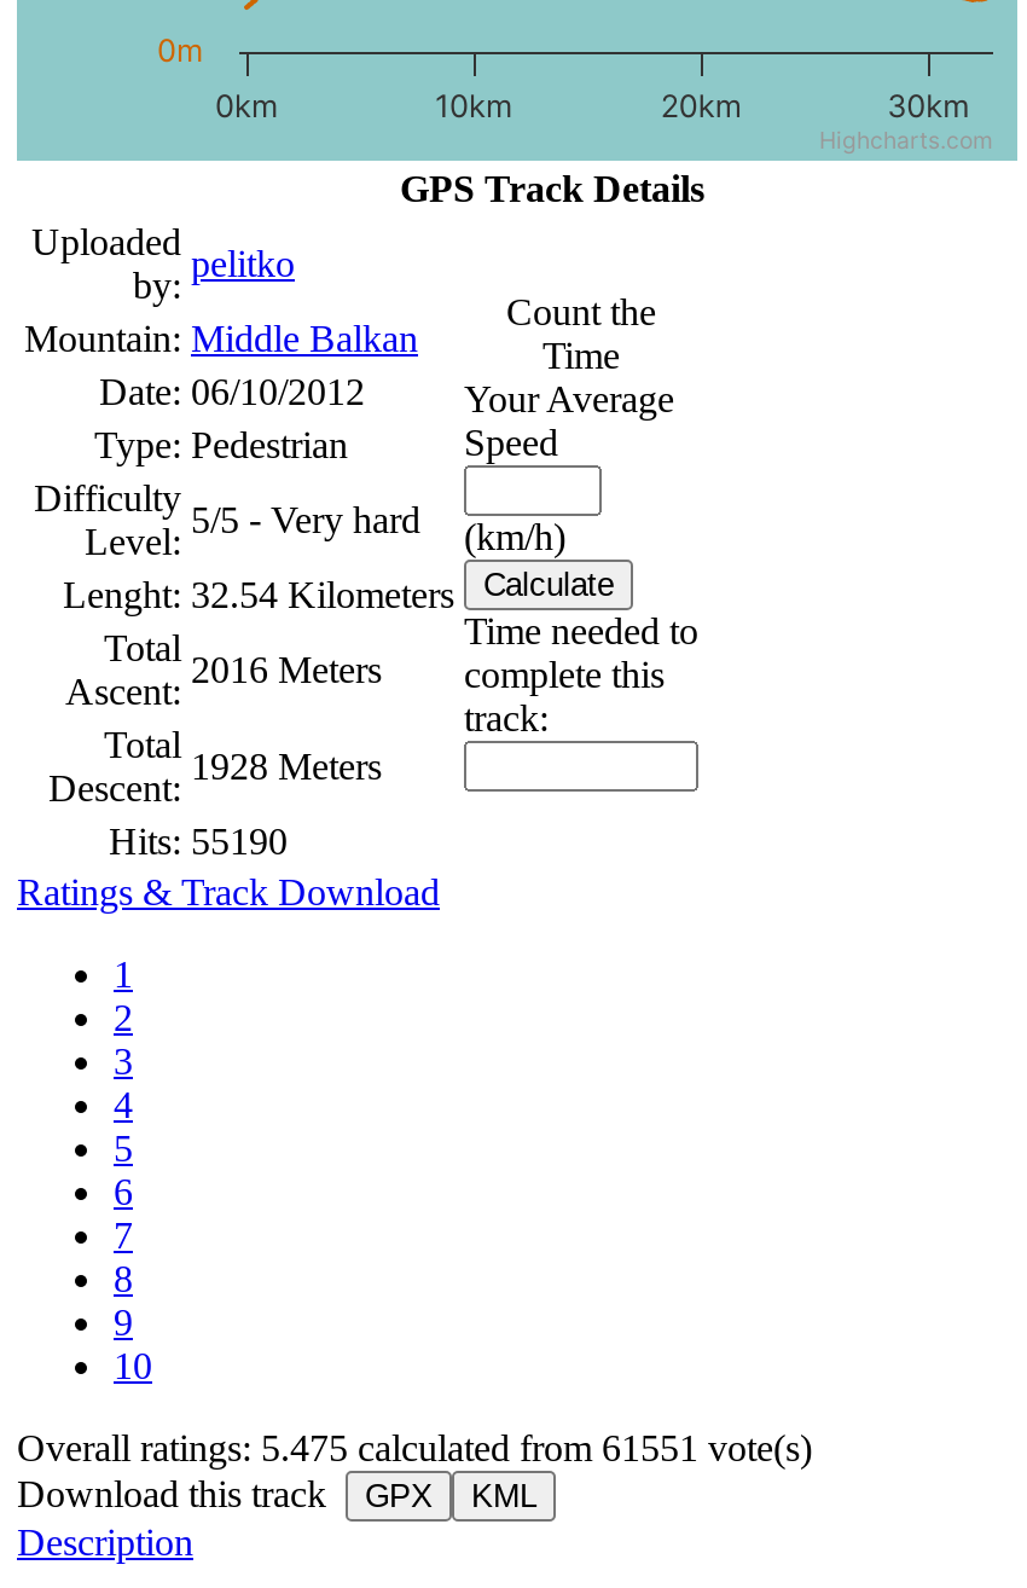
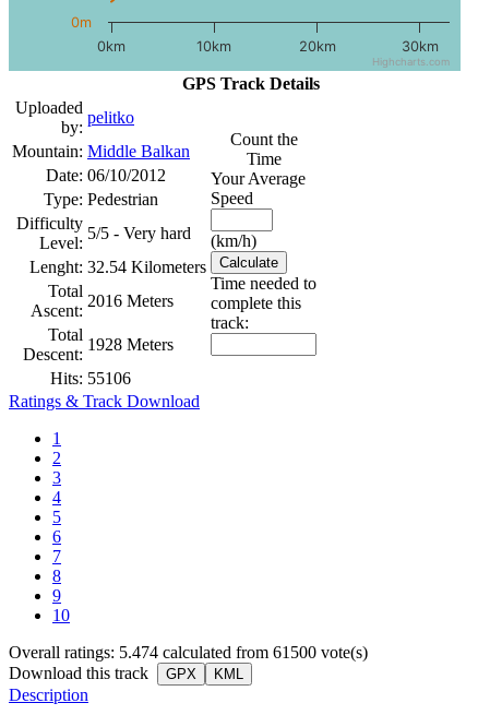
[109,820,288,861] Hits: 55190 -> [50,369,131,387] Hits: 55106
[17,1427,812,1468] Overall ratings: 5.475 calculated from 61551 vote(s) -> [9,643,368,661] Overall ratings: 5.474 calculated from 61500 vote(s)

